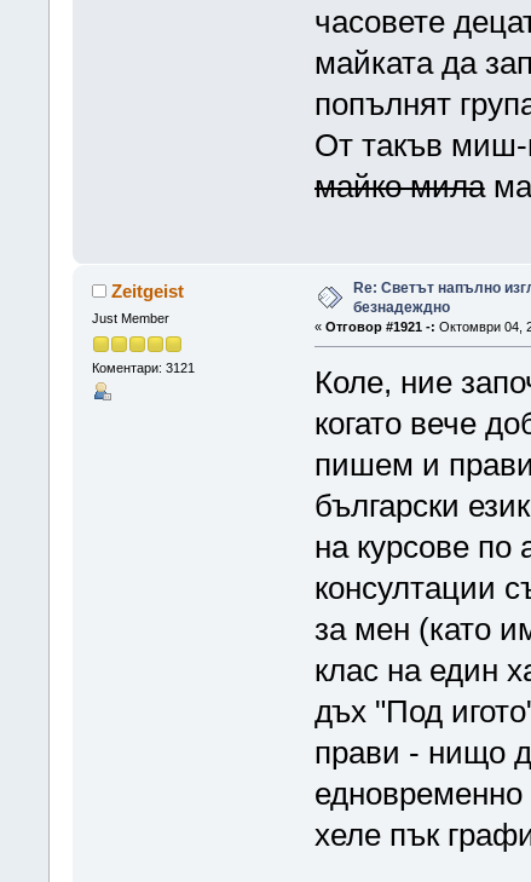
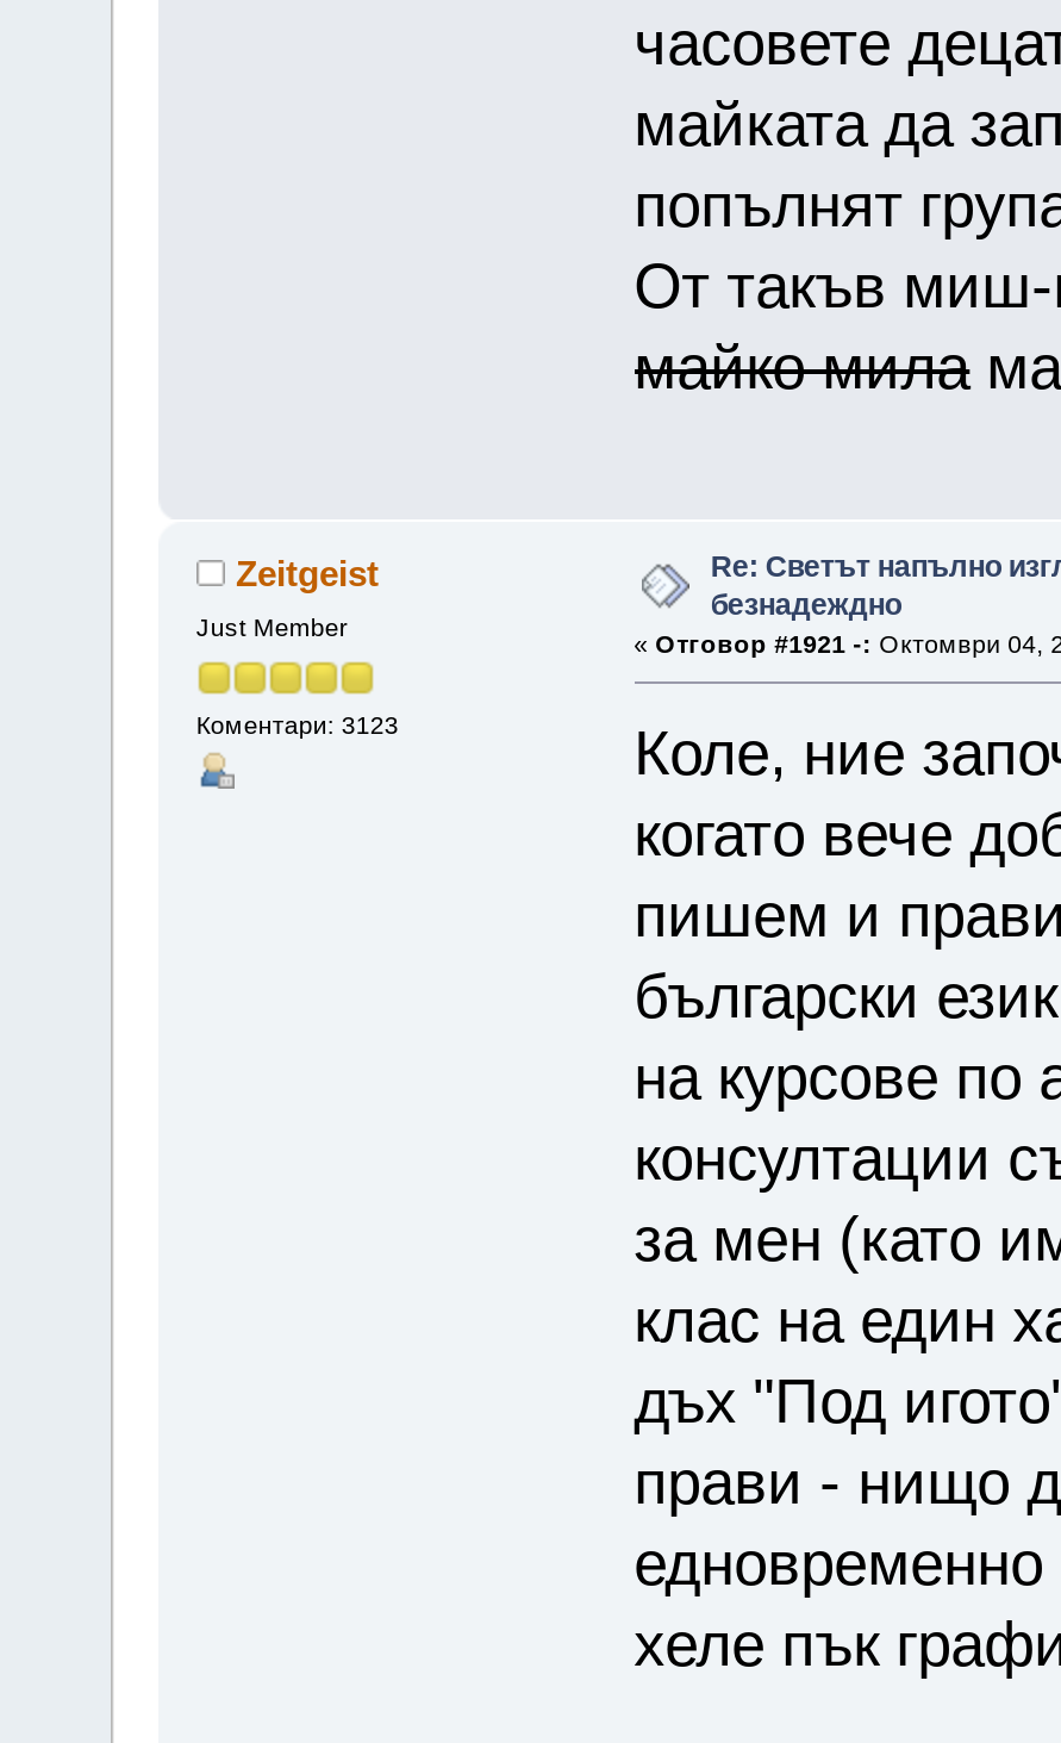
[92,360,195,375] Коментари: 3121 -> [196,709,399,738] Коментари: 3123

